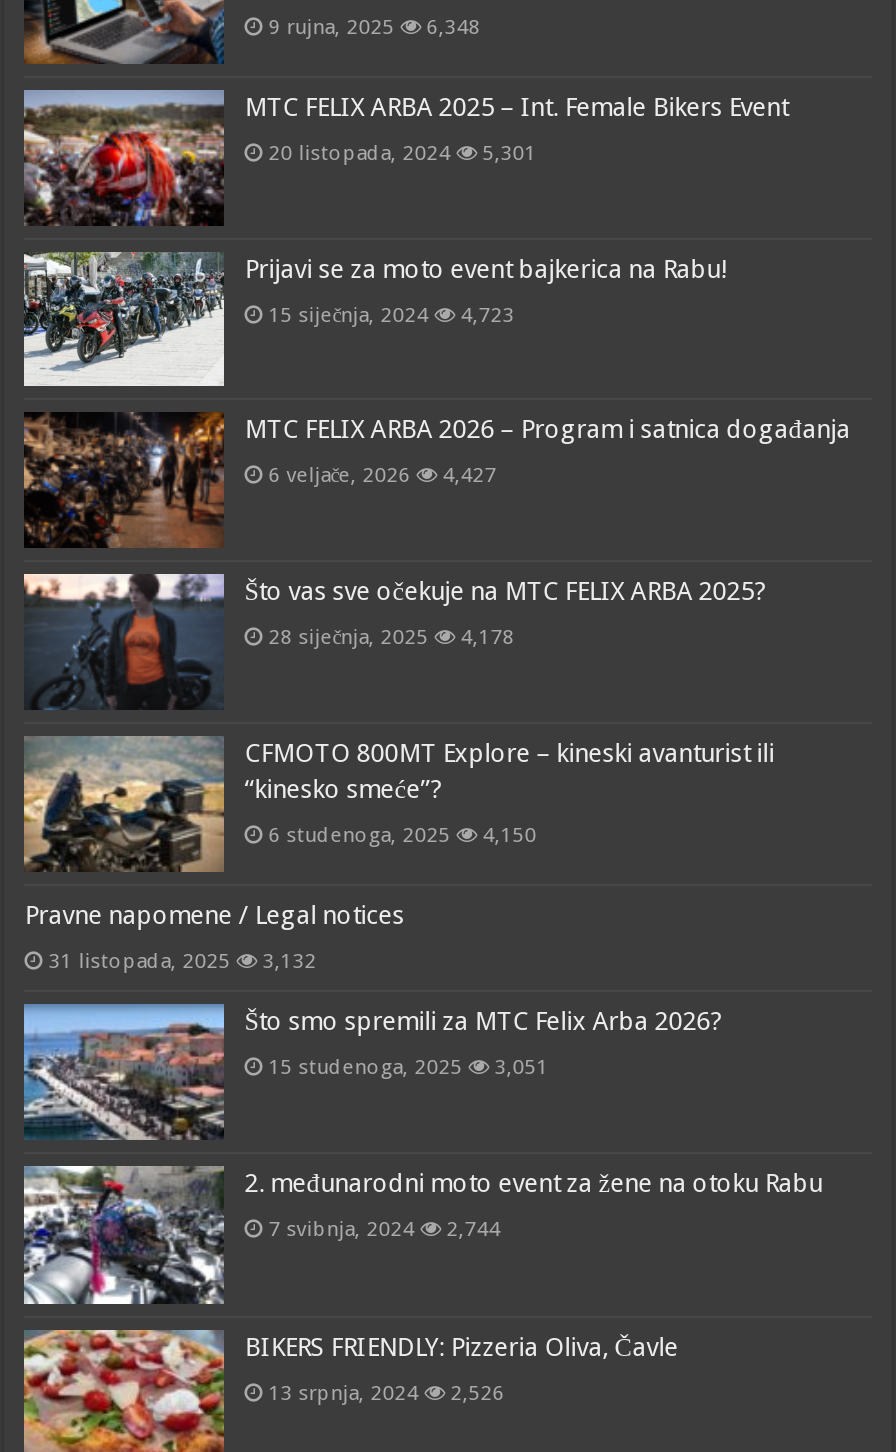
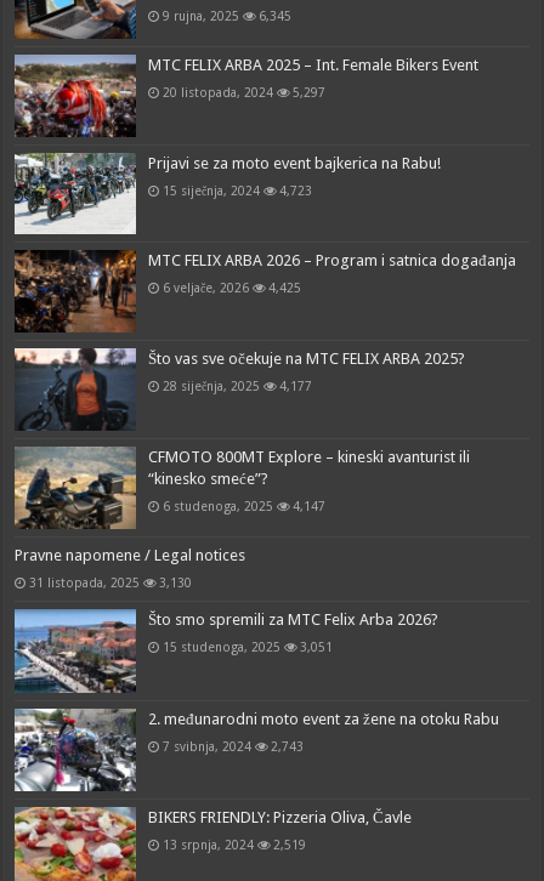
[268,14,480,38] 9 rujna, 2025 6,348 -> [163,8,292,23] 9 rujna, 2025 6,345
[268,140,536,164] 20 listopada, 2024 5,301 -> [163,85,326,100] 20 listopada, 2024 5,297
[268,462,496,486] 6 veljače, 2026 4,427 -> [163,280,301,295] 6 veljače, 2026 4,425
[268,624,514,648] 28 siječnja, 2025 4,178 -> [163,379,312,393] 28 siječnja, 2025 4,177
[268,822,536,846] 6 studenoga, 2025 4,150 -> [163,499,326,514] 6 studenoga, 2025 4,147
[48,949,316,973] 31 listopada, 2025 3,132 -> [29,576,192,590] 31 listopada, 2025 3,130
[268,1217,500,1241] 7 svibnja, 2024 2,744 -> [163,739,304,753] 7 svibnja, 2024 2,743
[268,1380,504,1404] 13 srpnja, 2024 2,526 -> [163,837,306,852] 13 srpnja, 2024 2,519

